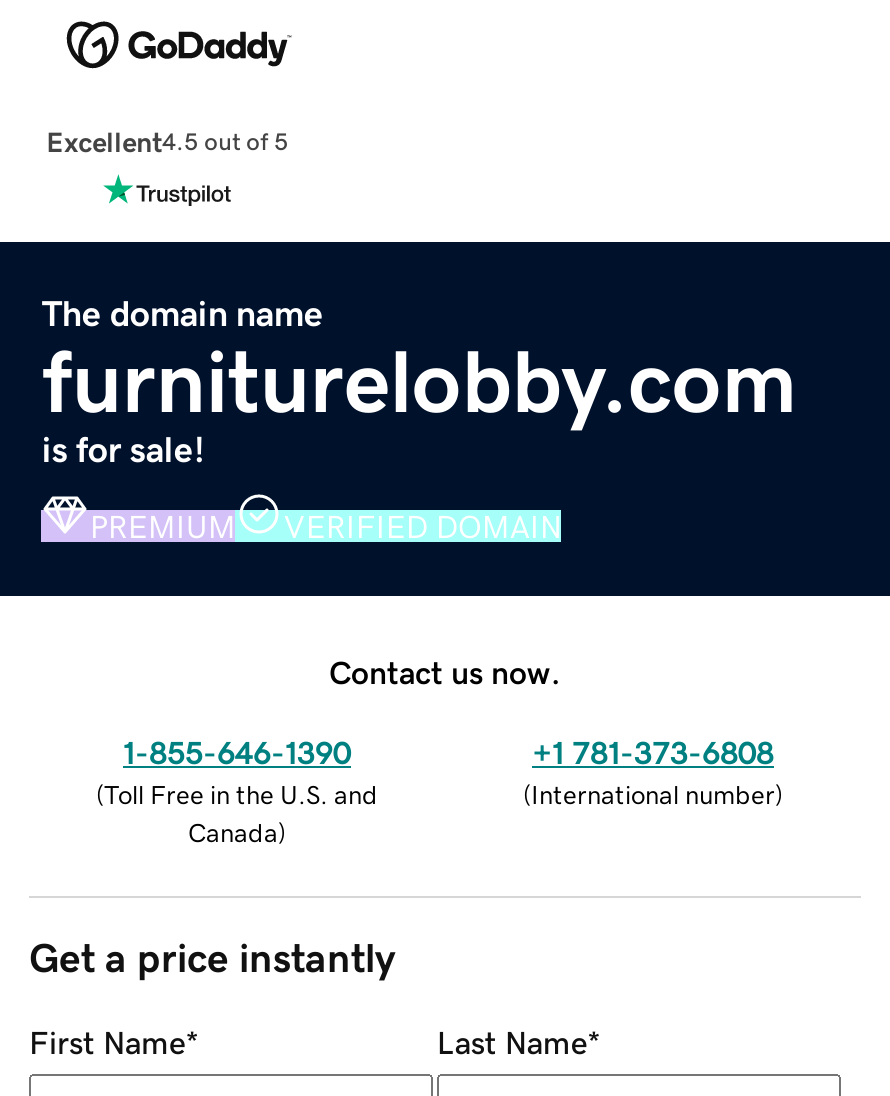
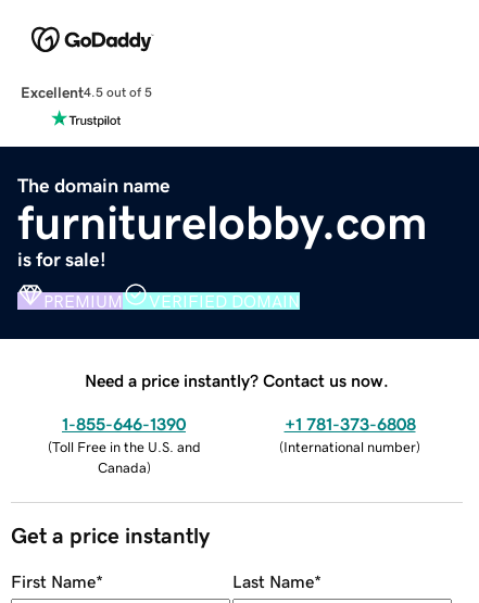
[329,655,561,687] Contact us now. -> [85,371,389,389] Need a price instantly? Contact us now.

